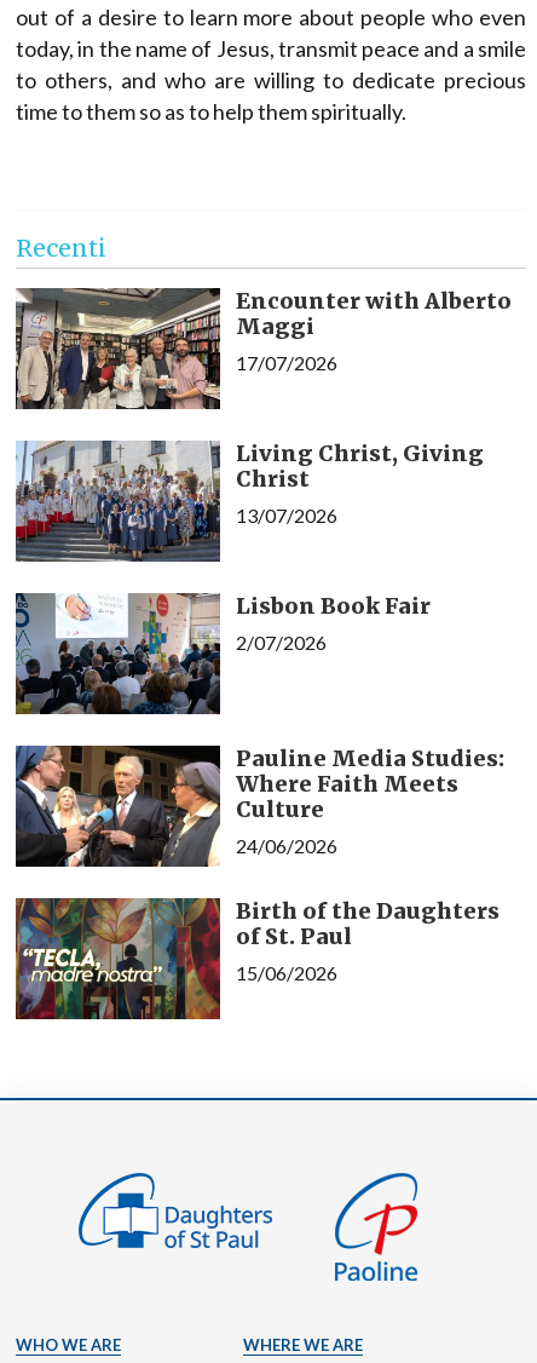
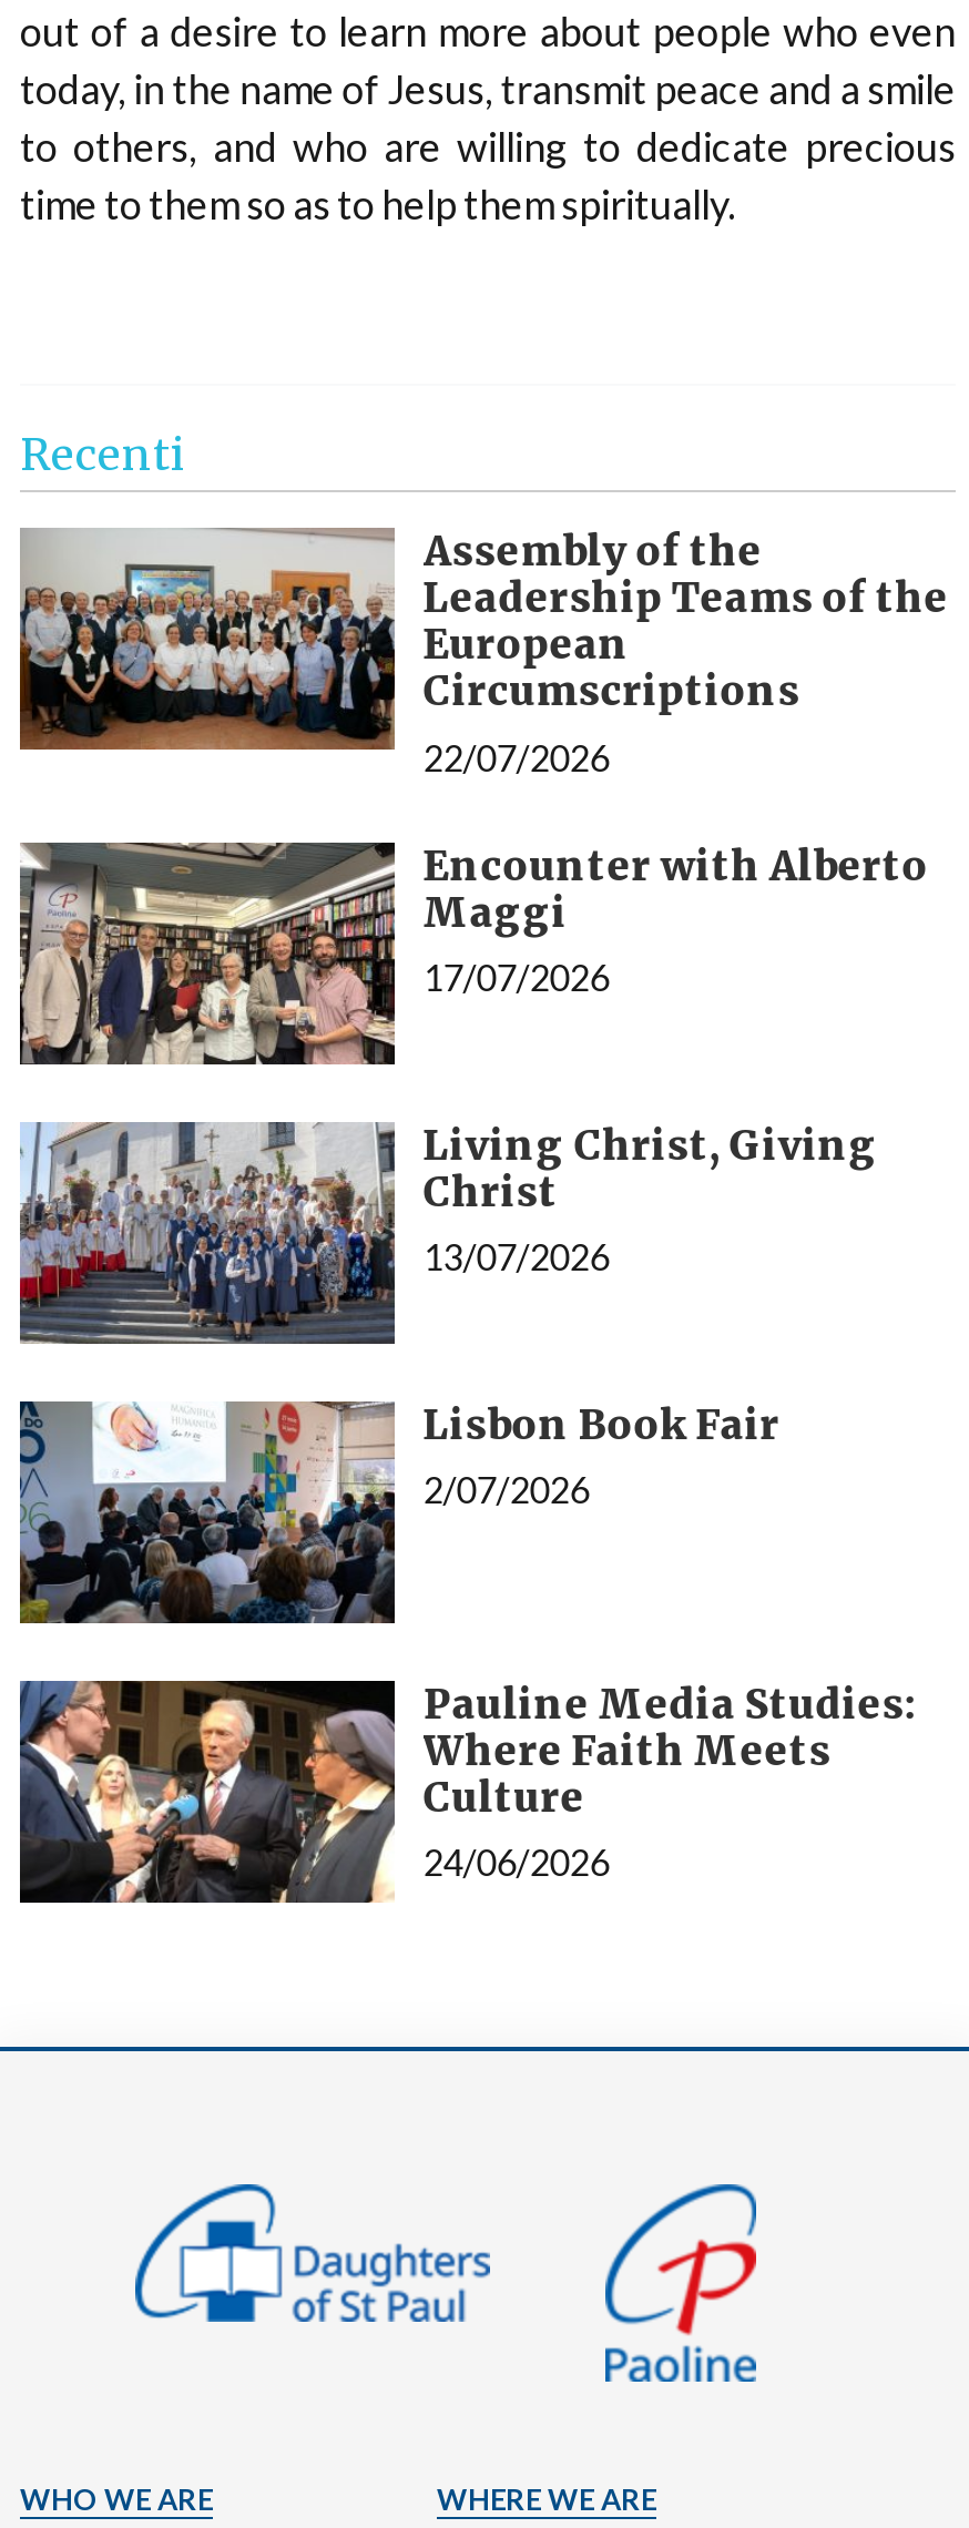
none -> [20,526,949,778] [image] | Assembly of the | Leadership Teams of the | European | Circumscriptions | 22/07/2026
moved [13,286,511,857] -> [16,838,929,1884]: [image] | Encounter with Alberto | Maggi | ... | Culture | 24/06/2026
[15,897,499,1020] [image] | Birth of the Daughters | of St. Paul | 15/06/2026 -> none

